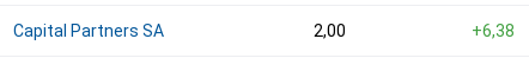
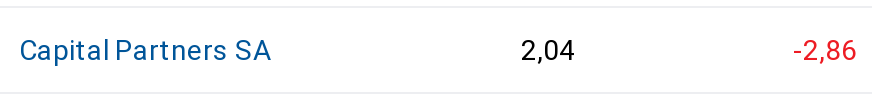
[314,21,346,40] 2,00 -> [521,34,575,66] 2,04
[472,21,515,40] +6,38 -> [793,34,857,66] -2,86

